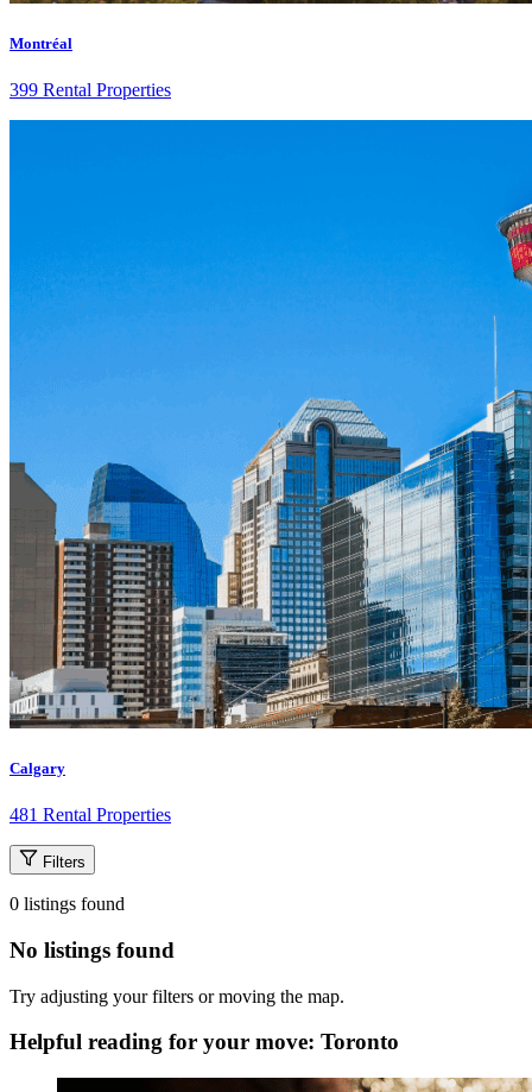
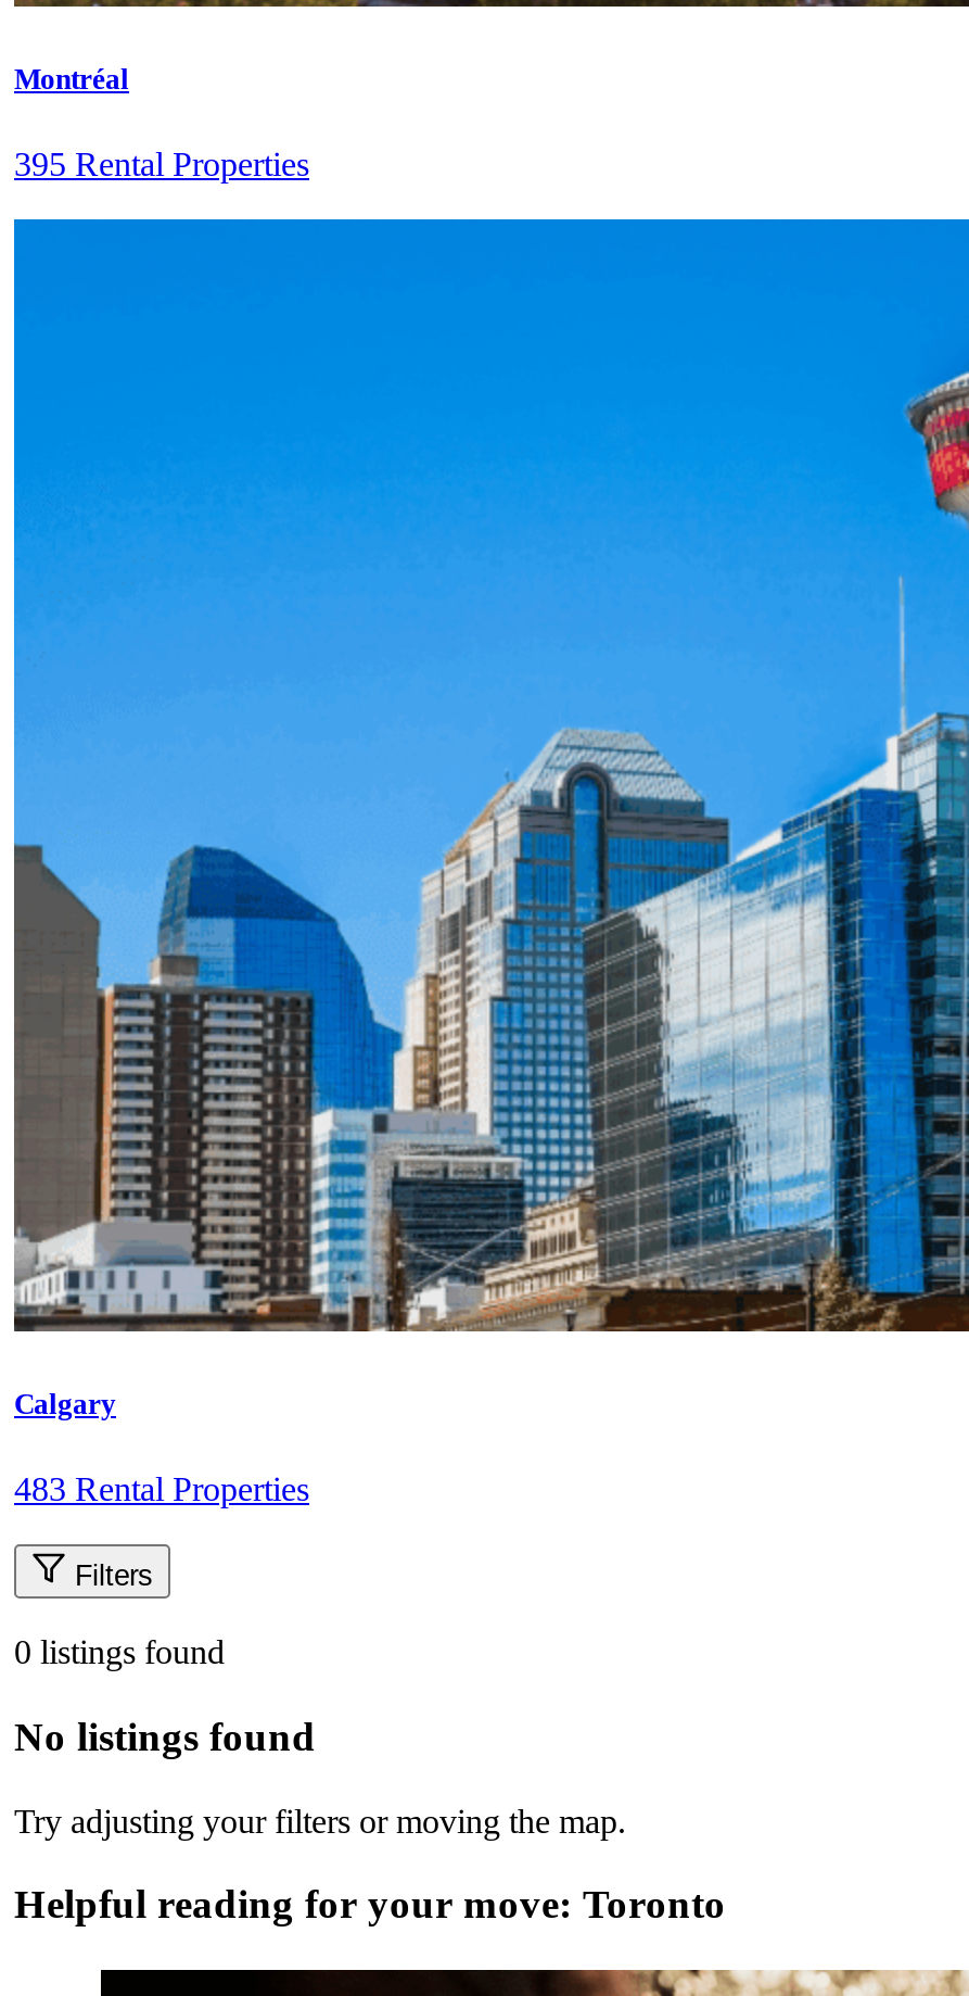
[9,79,171,100] 399 Rental Properties -> [14,145,309,182] 395 Rental Properties
[9,805,171,825] 481 Rental Properties -> [14,1471,309,1508] 483 Rental Properties

